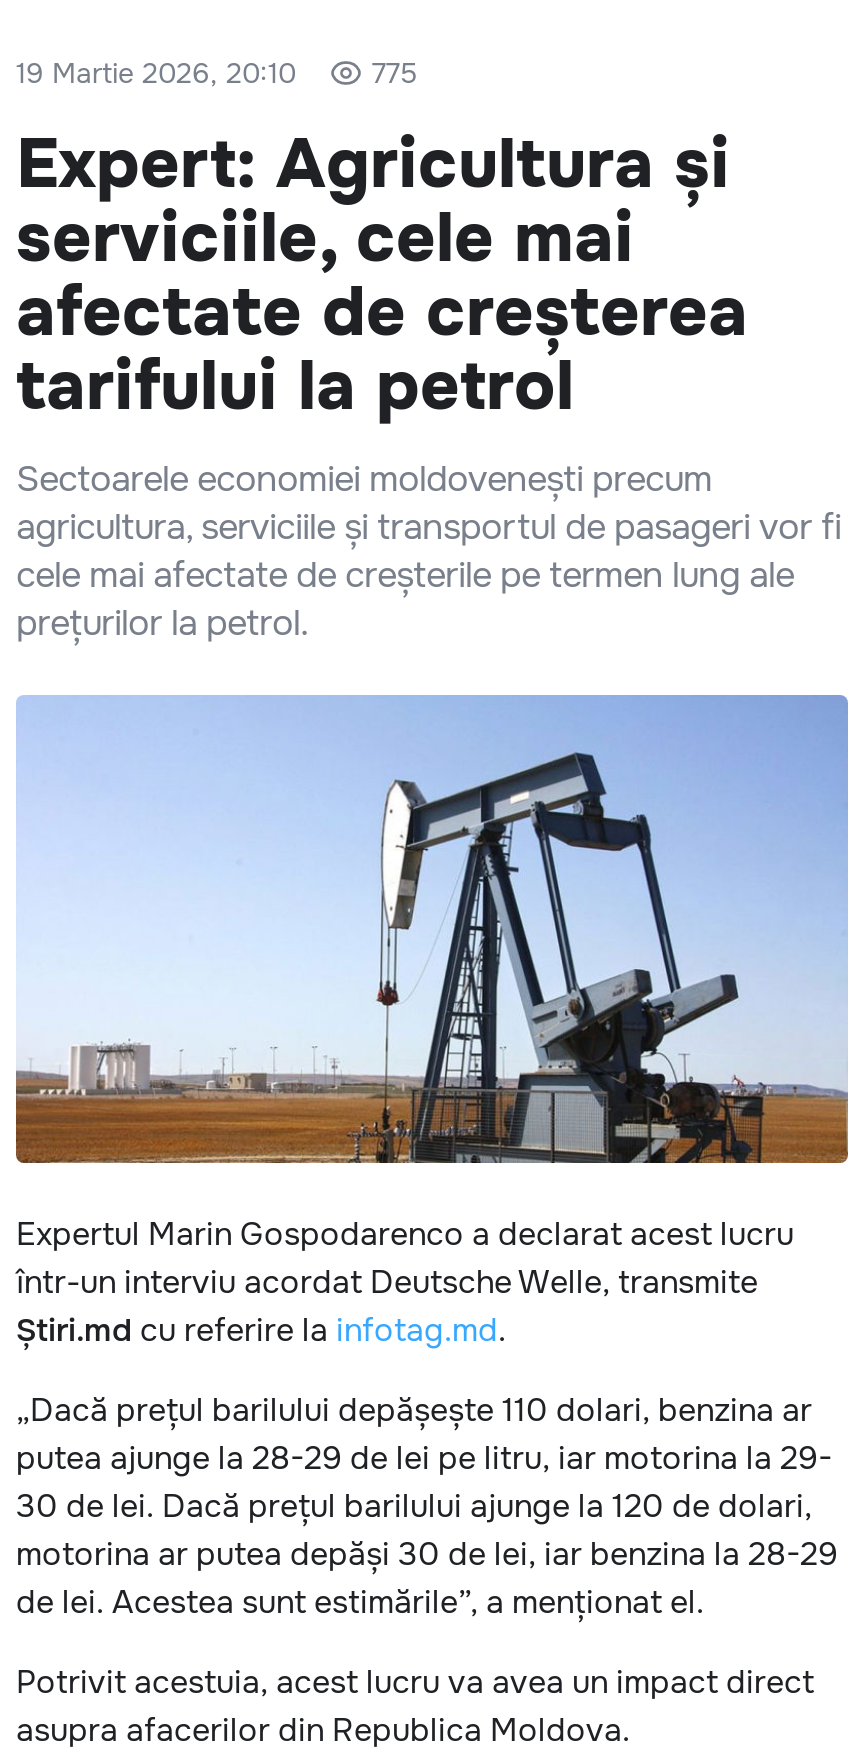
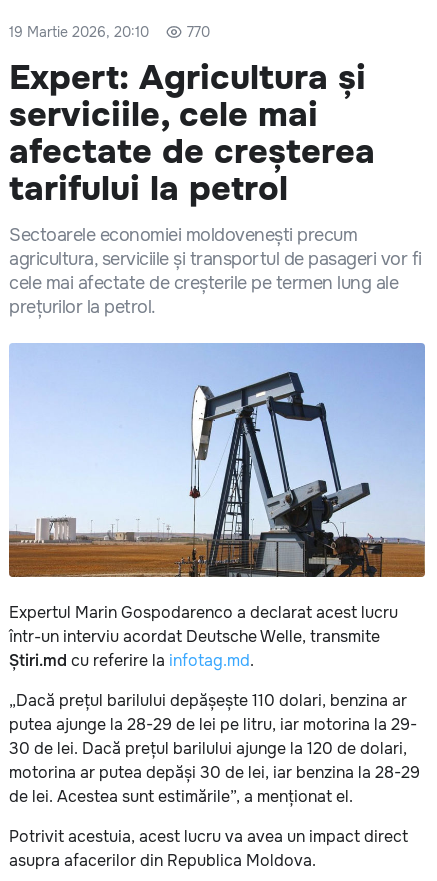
[372,55,418,91] 775 -> [187,23,210,41] 770

